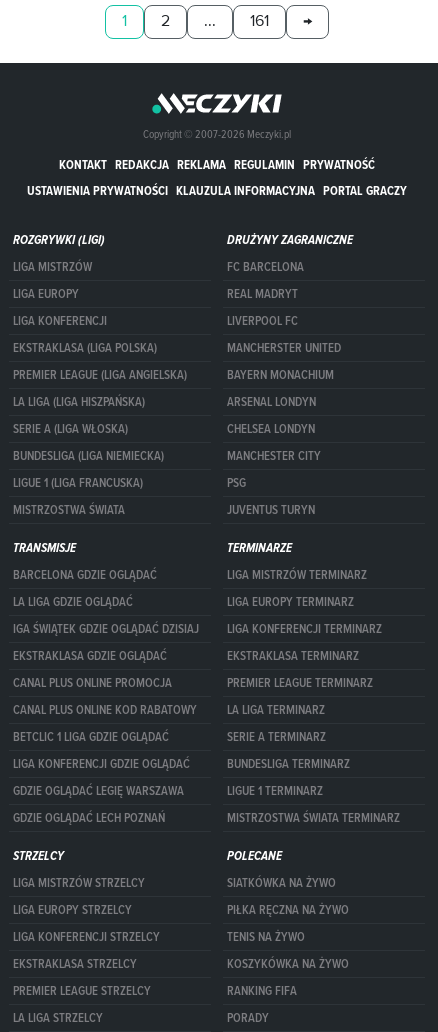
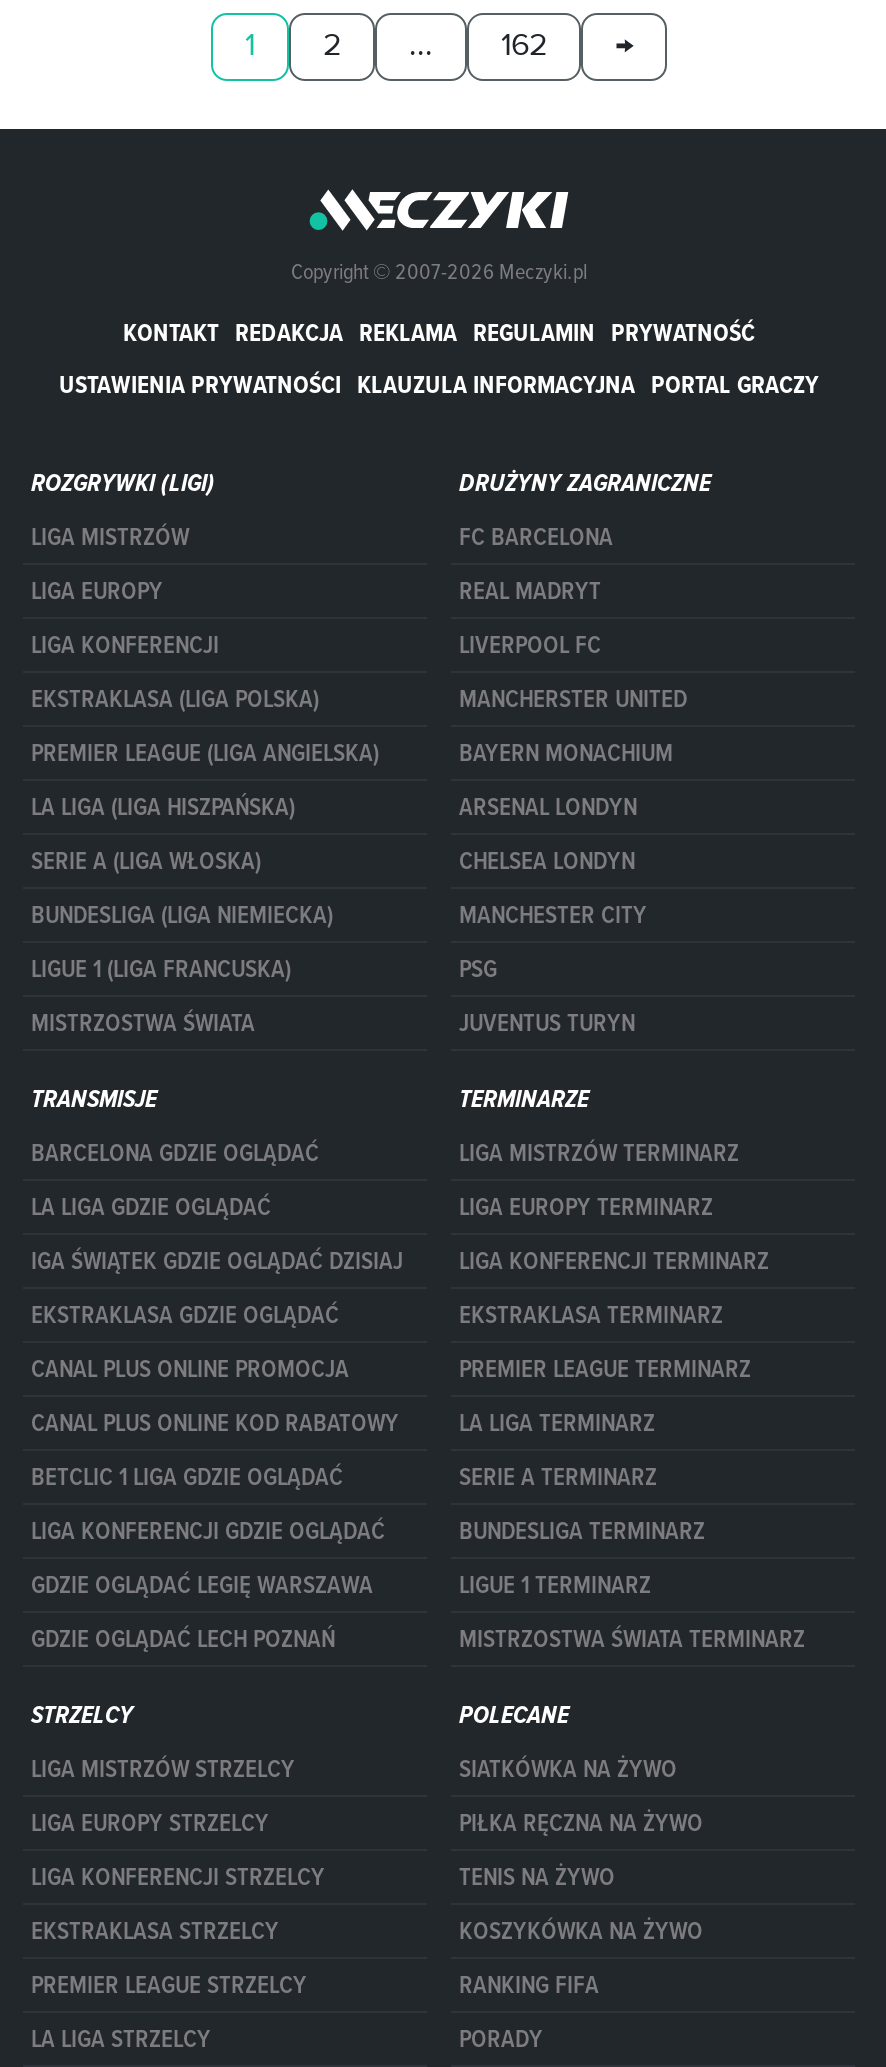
[250,14,269,30] 161 -> [501,30,547,62] 162

